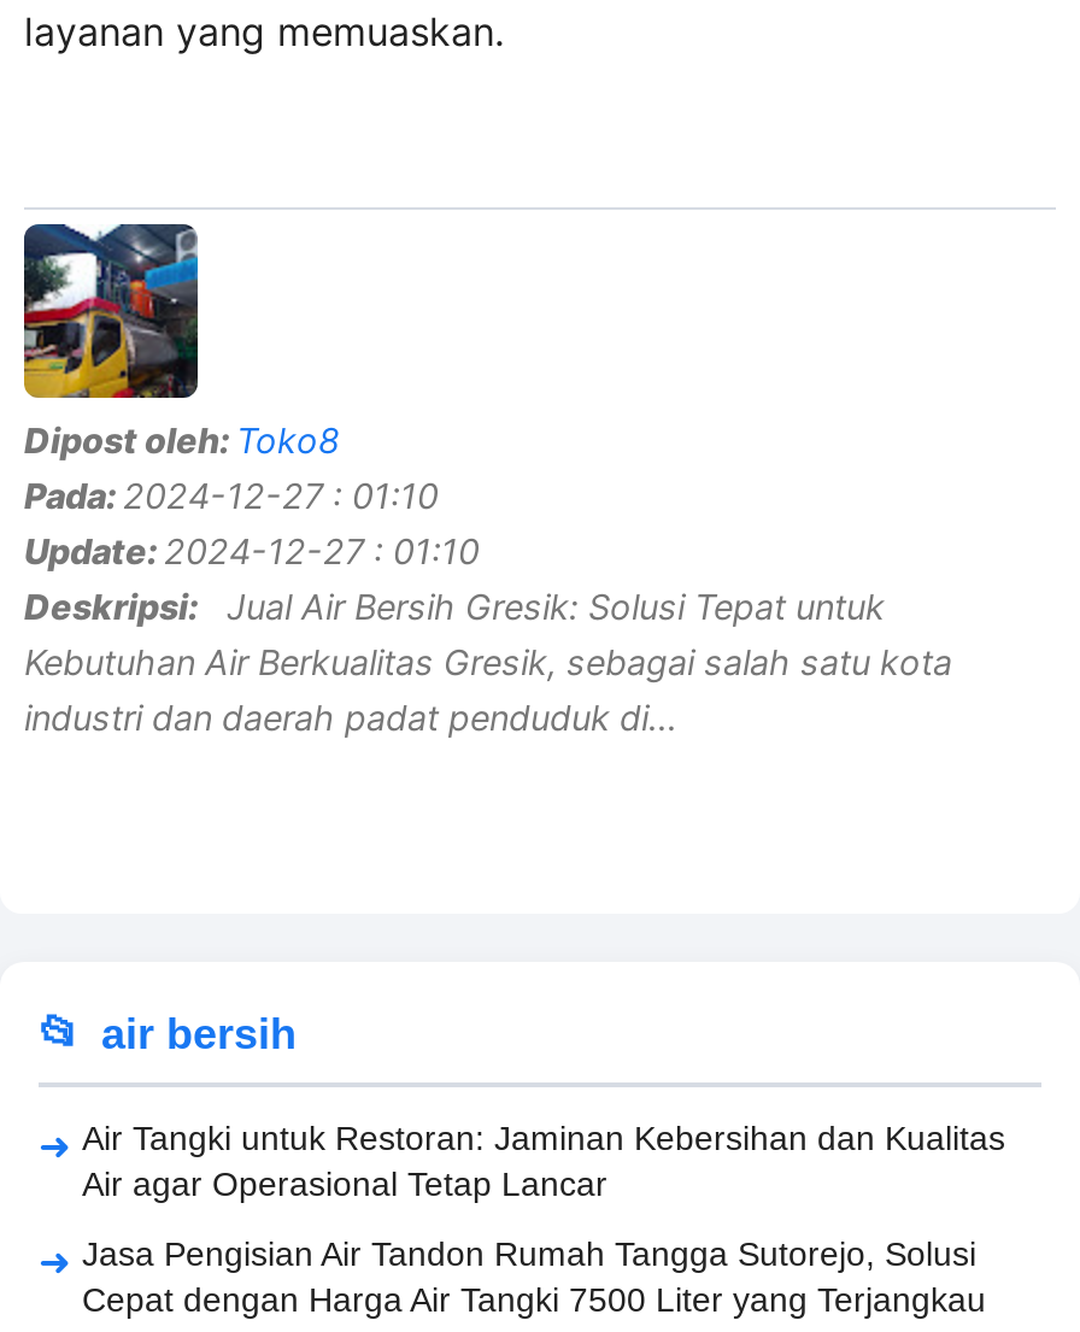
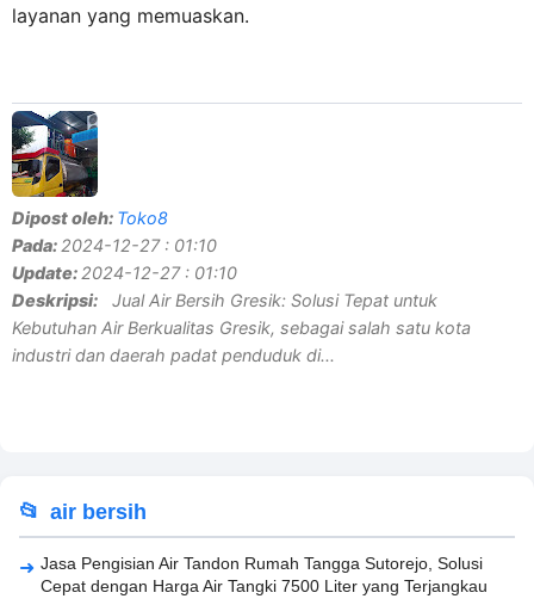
[82,1118,1005,1203] Air Tangki untuk Restoran: Jaminan Kebersihan dan Kualitas | Air agar Operasional Tetap Lancar -> none

